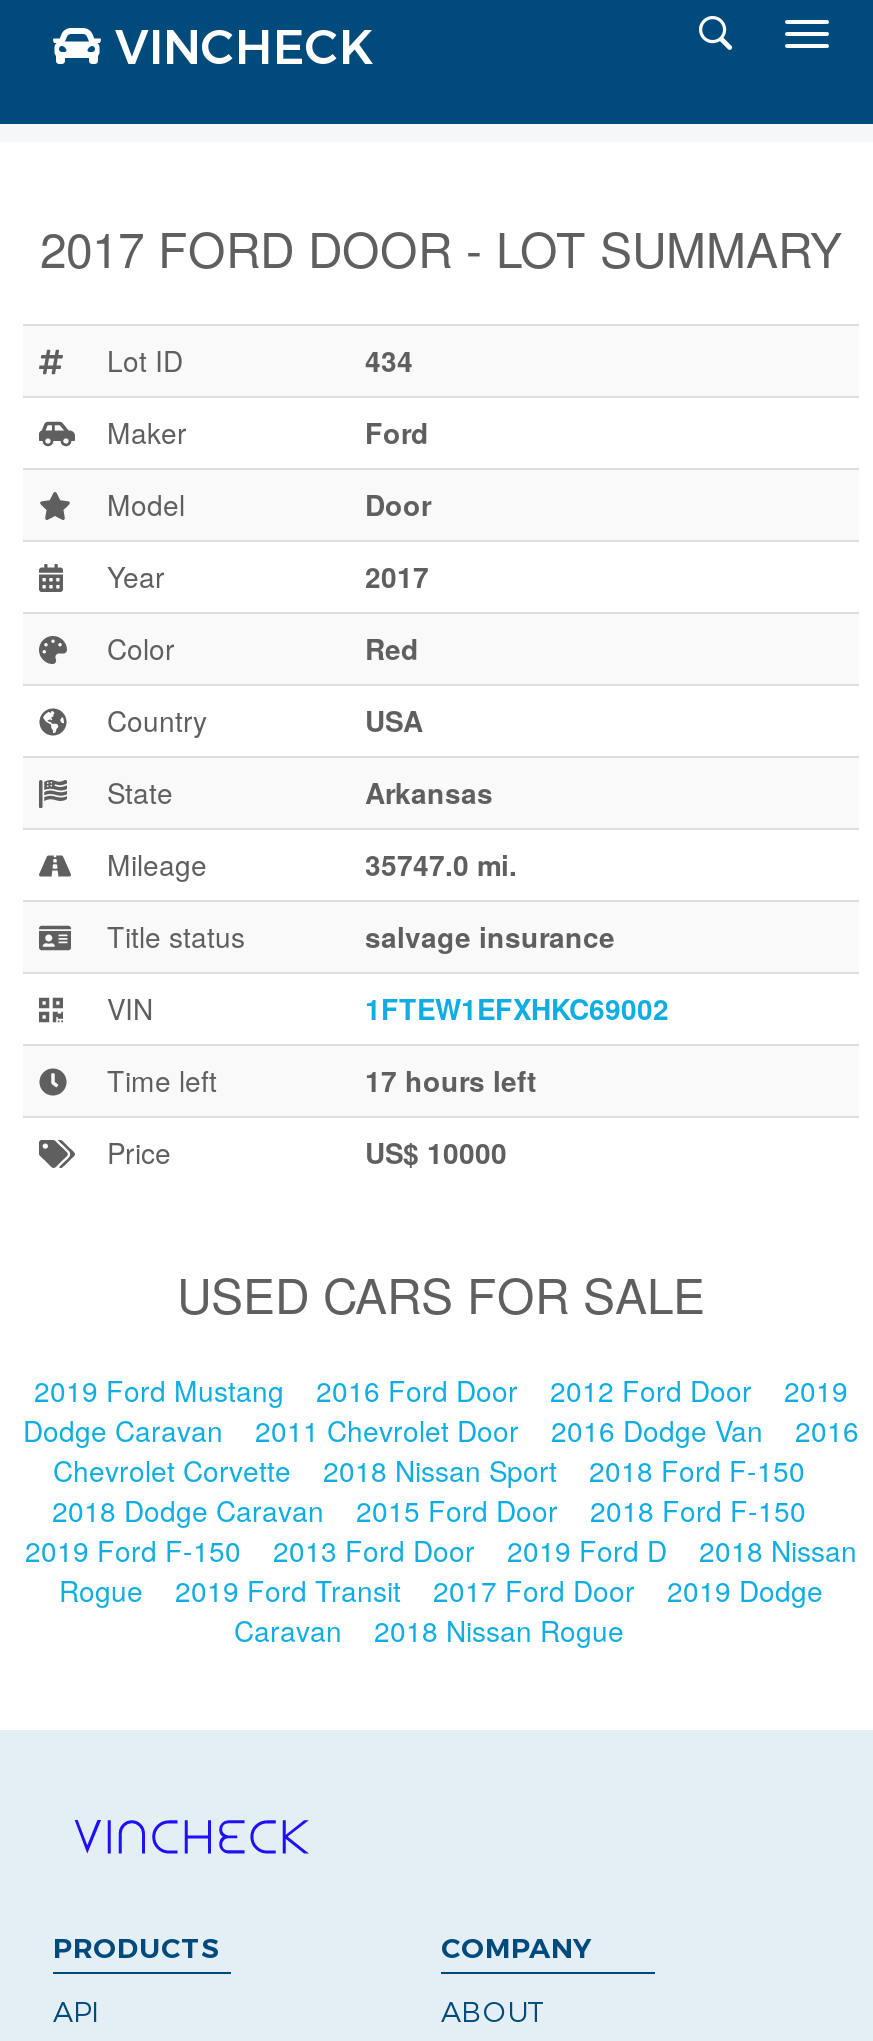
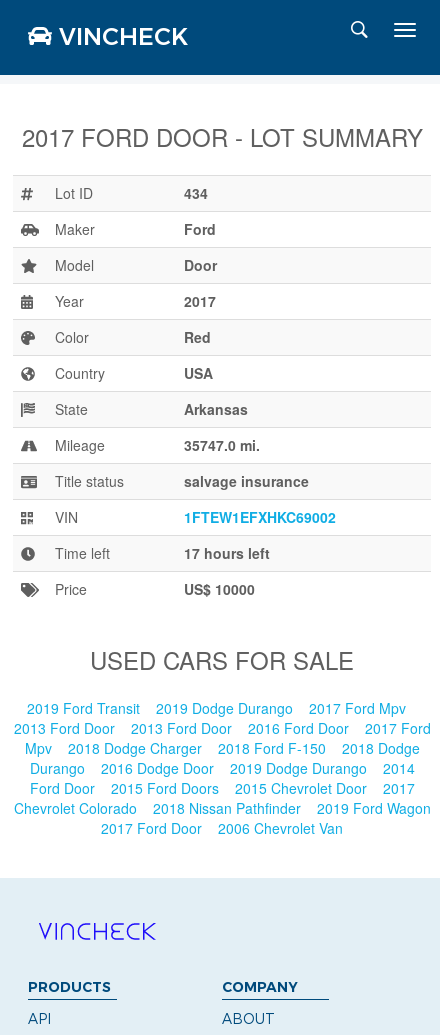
[23,1370,859,1650] 2019 Ford Mustang 2016 Ford Door 2012 Ford Door 2019 | Dodge Caravan 2011 Chevrolet Door 2016 Dodge Van 2016 | Chevrolet Corvette 2018 Nissan Sport 2018 Ford F-150 | 2018 Dodge Caravan 2015 Ford Door 2018 Ford F-150 | 2019 Ford F-150 2013 Ford Door 2019 Ford D 2018 Nissan | Rogue 2019 Ford Transit 2017 Ford Door 2019 Dodge | Caravan 2018 Nissan Rogue -> [13,698,430,838] 2019 Ford Transit 2019 Dodge Durango 2017 Ford Mpv | 2013 Ford Door 2013 Ford Door 2016 Ford Door 2017 Ford | Mpv 2018 Dodge Charger 2018 Ford F-150 2018 Dodge | Durango 2016 Dodge Door 2019 Dodge Durango 2014 | Ford Door 2015 Ford Doors 2015 Chevrolet Door 2017 | Chevrolet Colorado 2018 Nissan Pathfinder 2019 Ford Wagon | 2017 Ford Door 2006 Chevrolet Van

